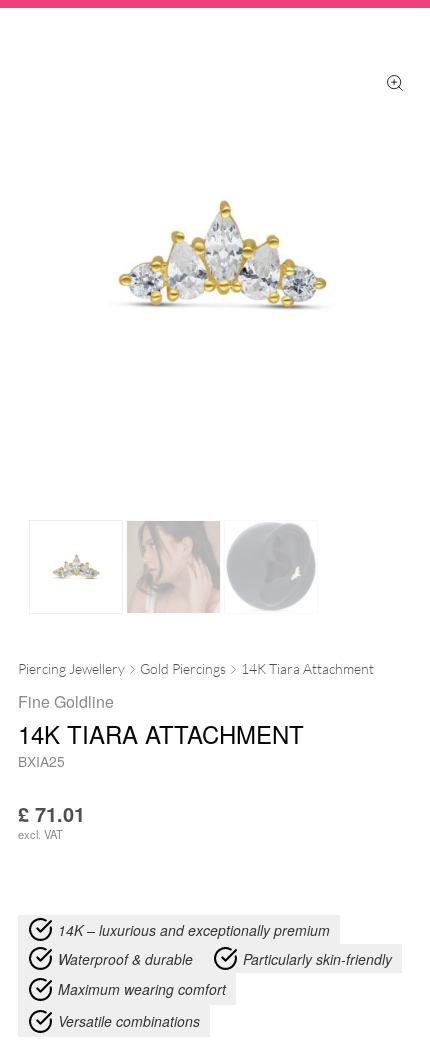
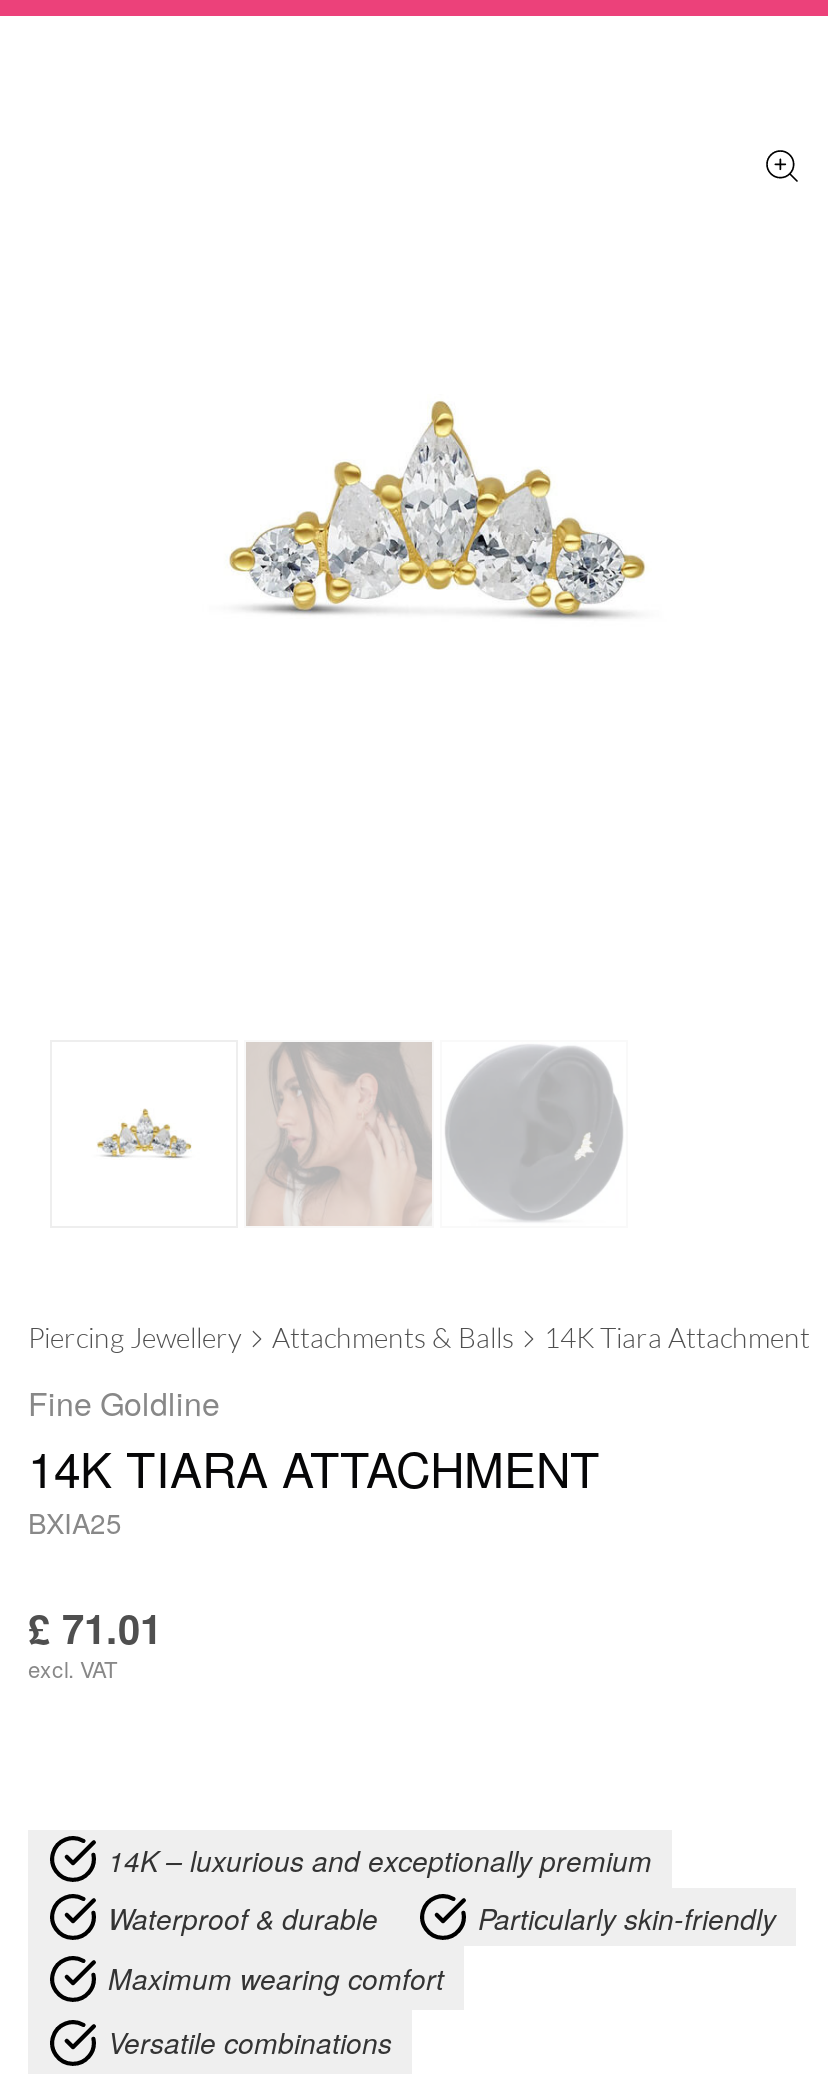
[140,660,226,677] Gold Piercings -> [272,1320,514,1354] Attachments & Balls

